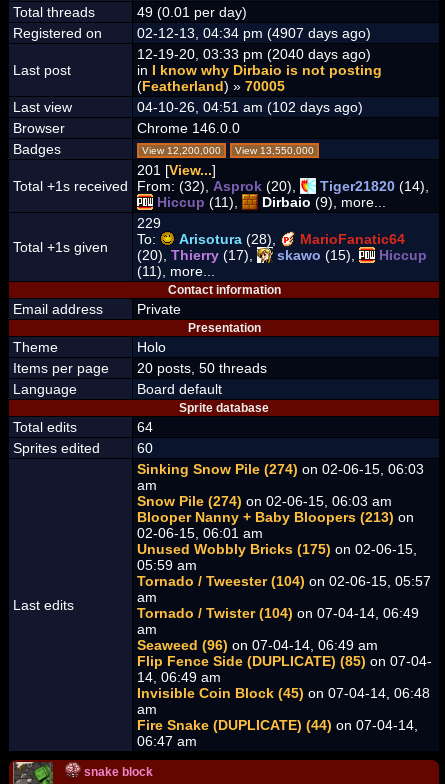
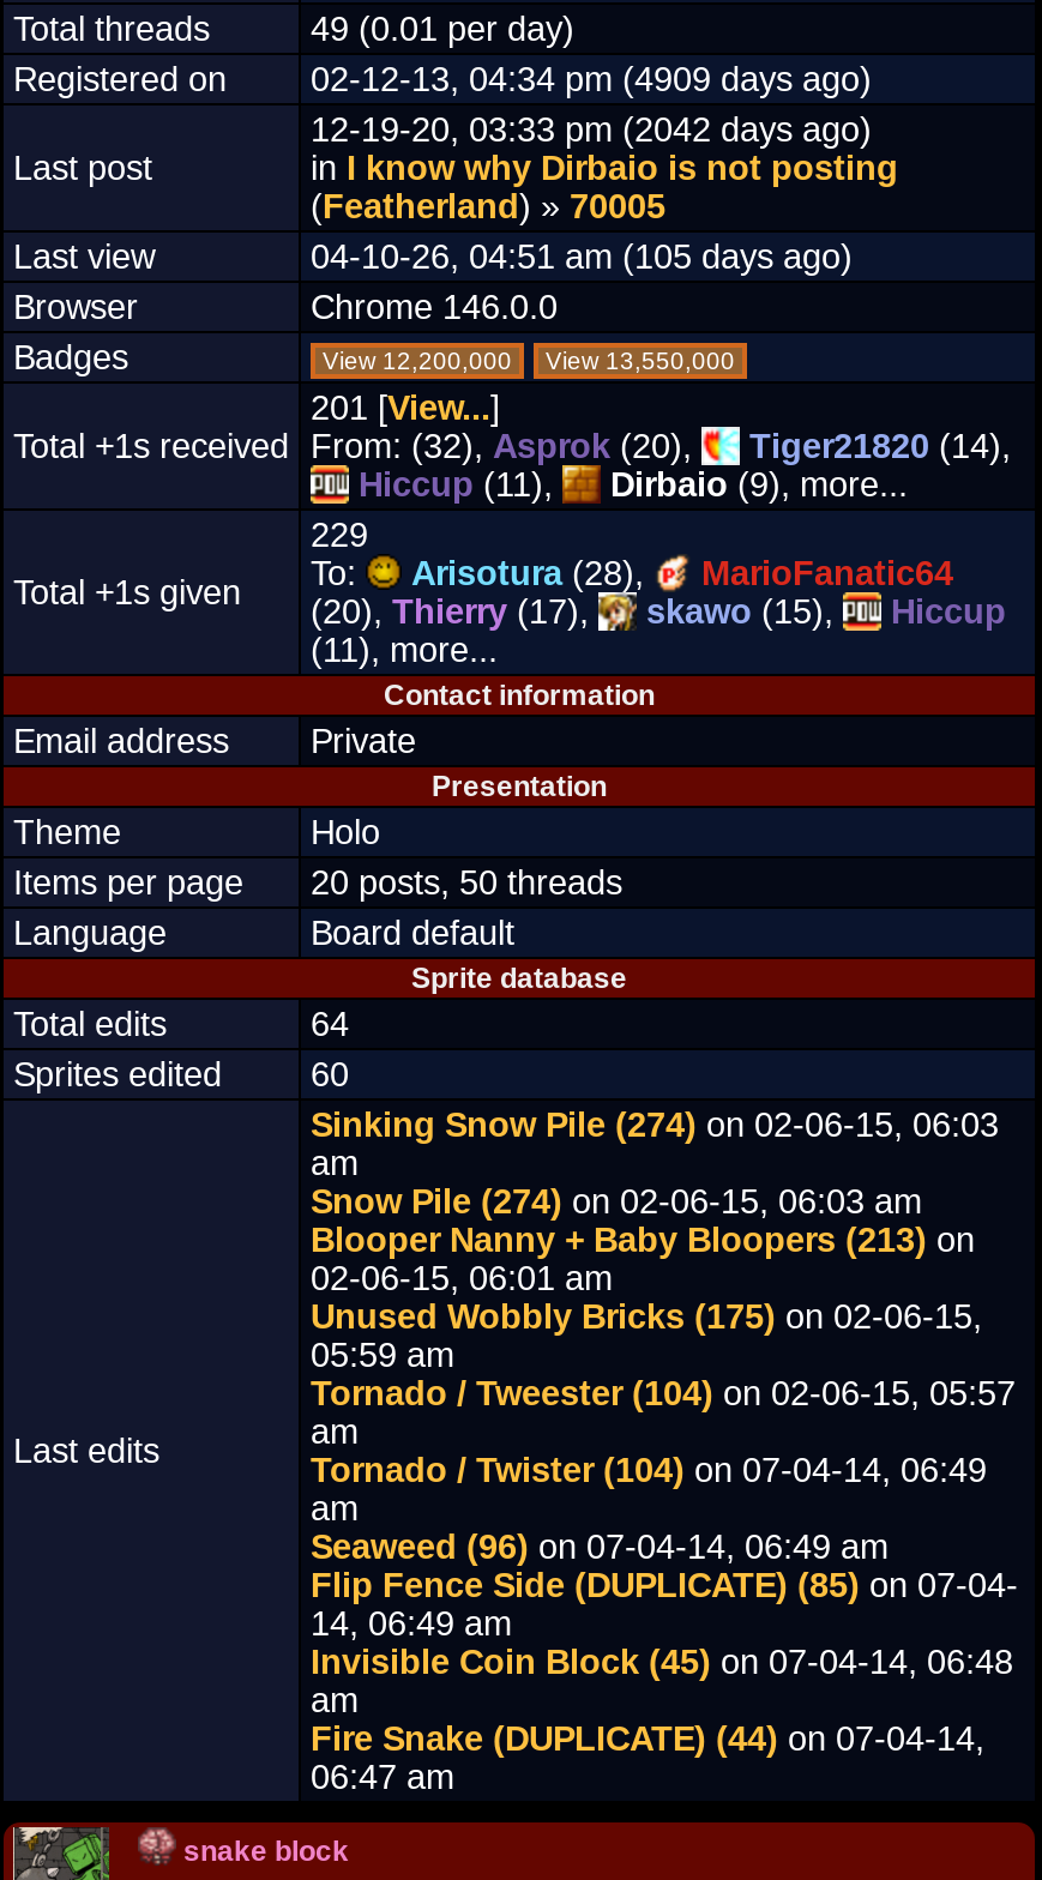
[137,25,371,41] 02-12-13, 04:34 pm (4907 days ago) -> [311,60,872,98] 02-12-13, 04:34 pm (4909 days ago)
[137,46,371,62] 12-19-20, 03:33 pm (2040 days ago) -> [311,110,872,149] 12-19-20, 03:33 pm (2042 days ago)
[137,99,363,115] 04-10-26, 04:51 am (102 days ago) -> [311,237,853,276] 04-10-26, 04:51 am (105 days ago)

